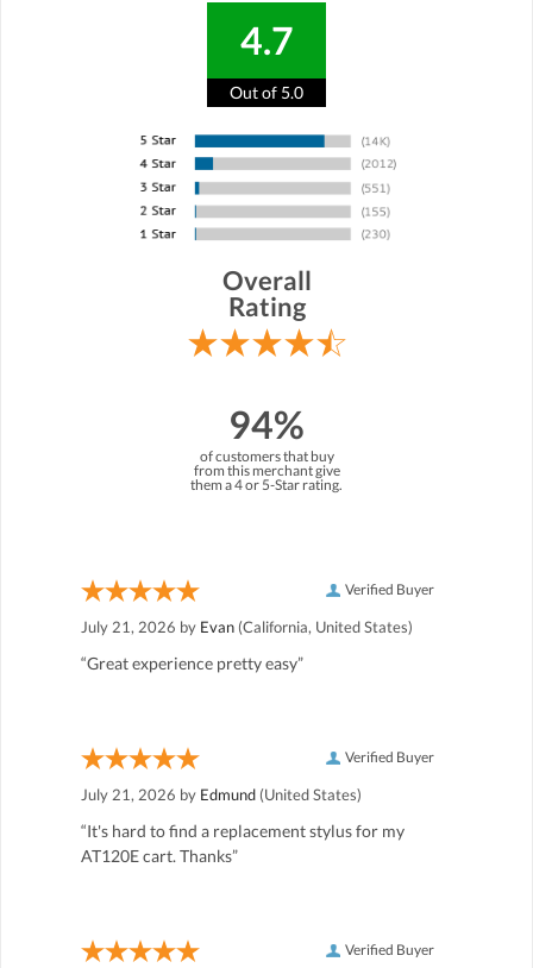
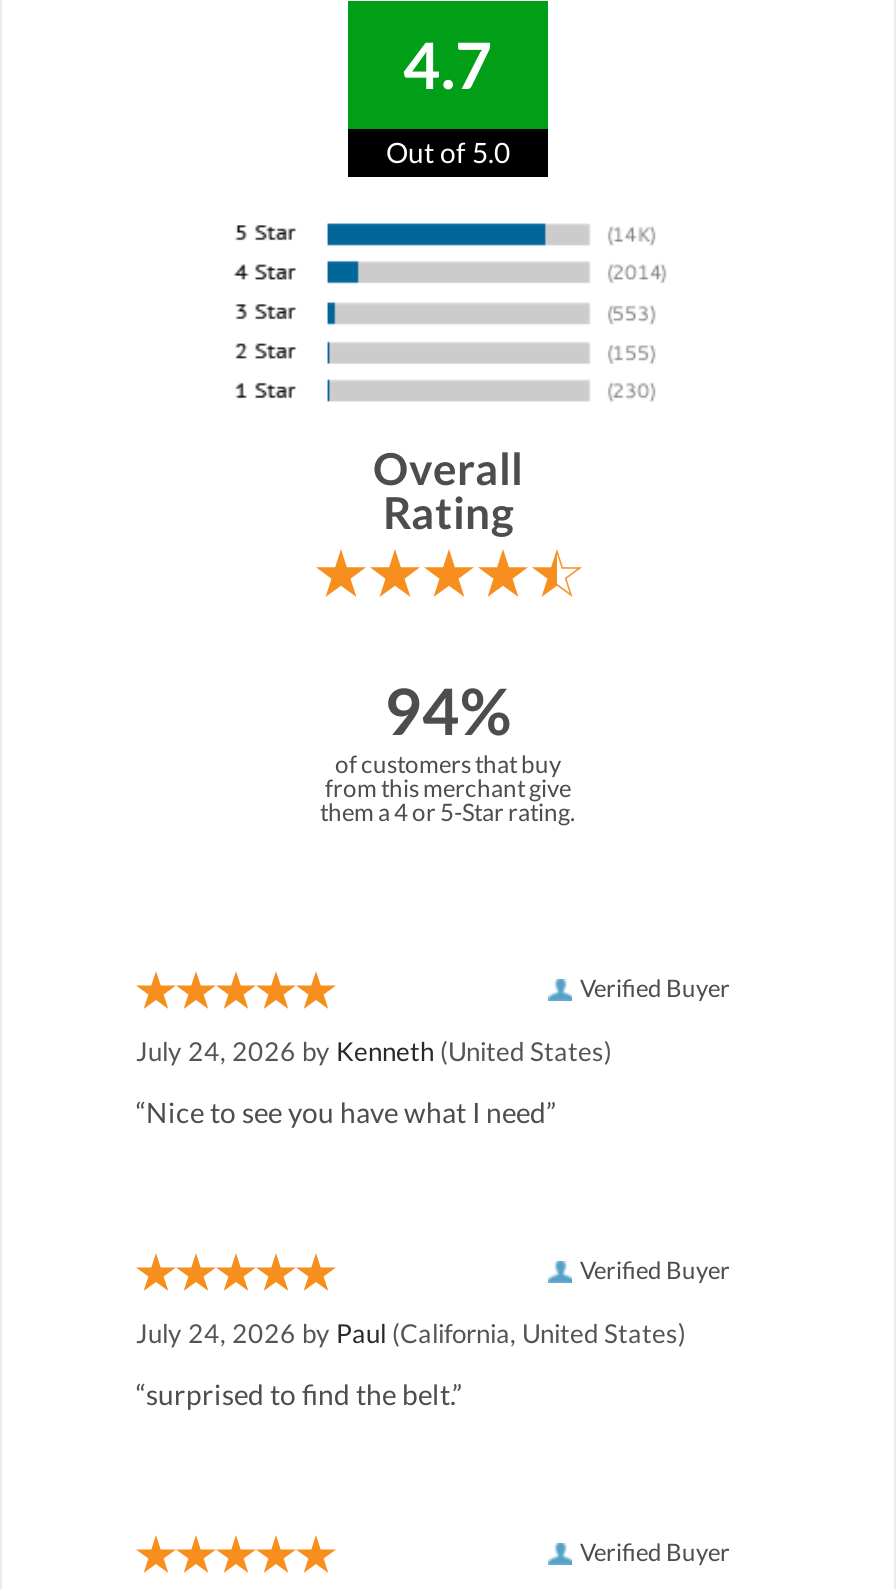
[81,617,413,636] July 21, 2026 by Evan (California, United States) -> [136,1034,612,1066] July 24, 2026 by Kenneth (United States)
[81,652,303,673] “Great experience pretty easy” -> [136,1094,556,1128] “Nice to see you have what I need”
[81,784,362,803] July 21, 2026 by Edmund (United States) -> [136,1316,686,1348] July 24, 2026 by Paul (California, United States)
[81,820,405,865] “It's hard to find a replacement stylus for my | AT120E cart. Thanks” -> [136,1376,462,1410] “surprised to find the belt.”

